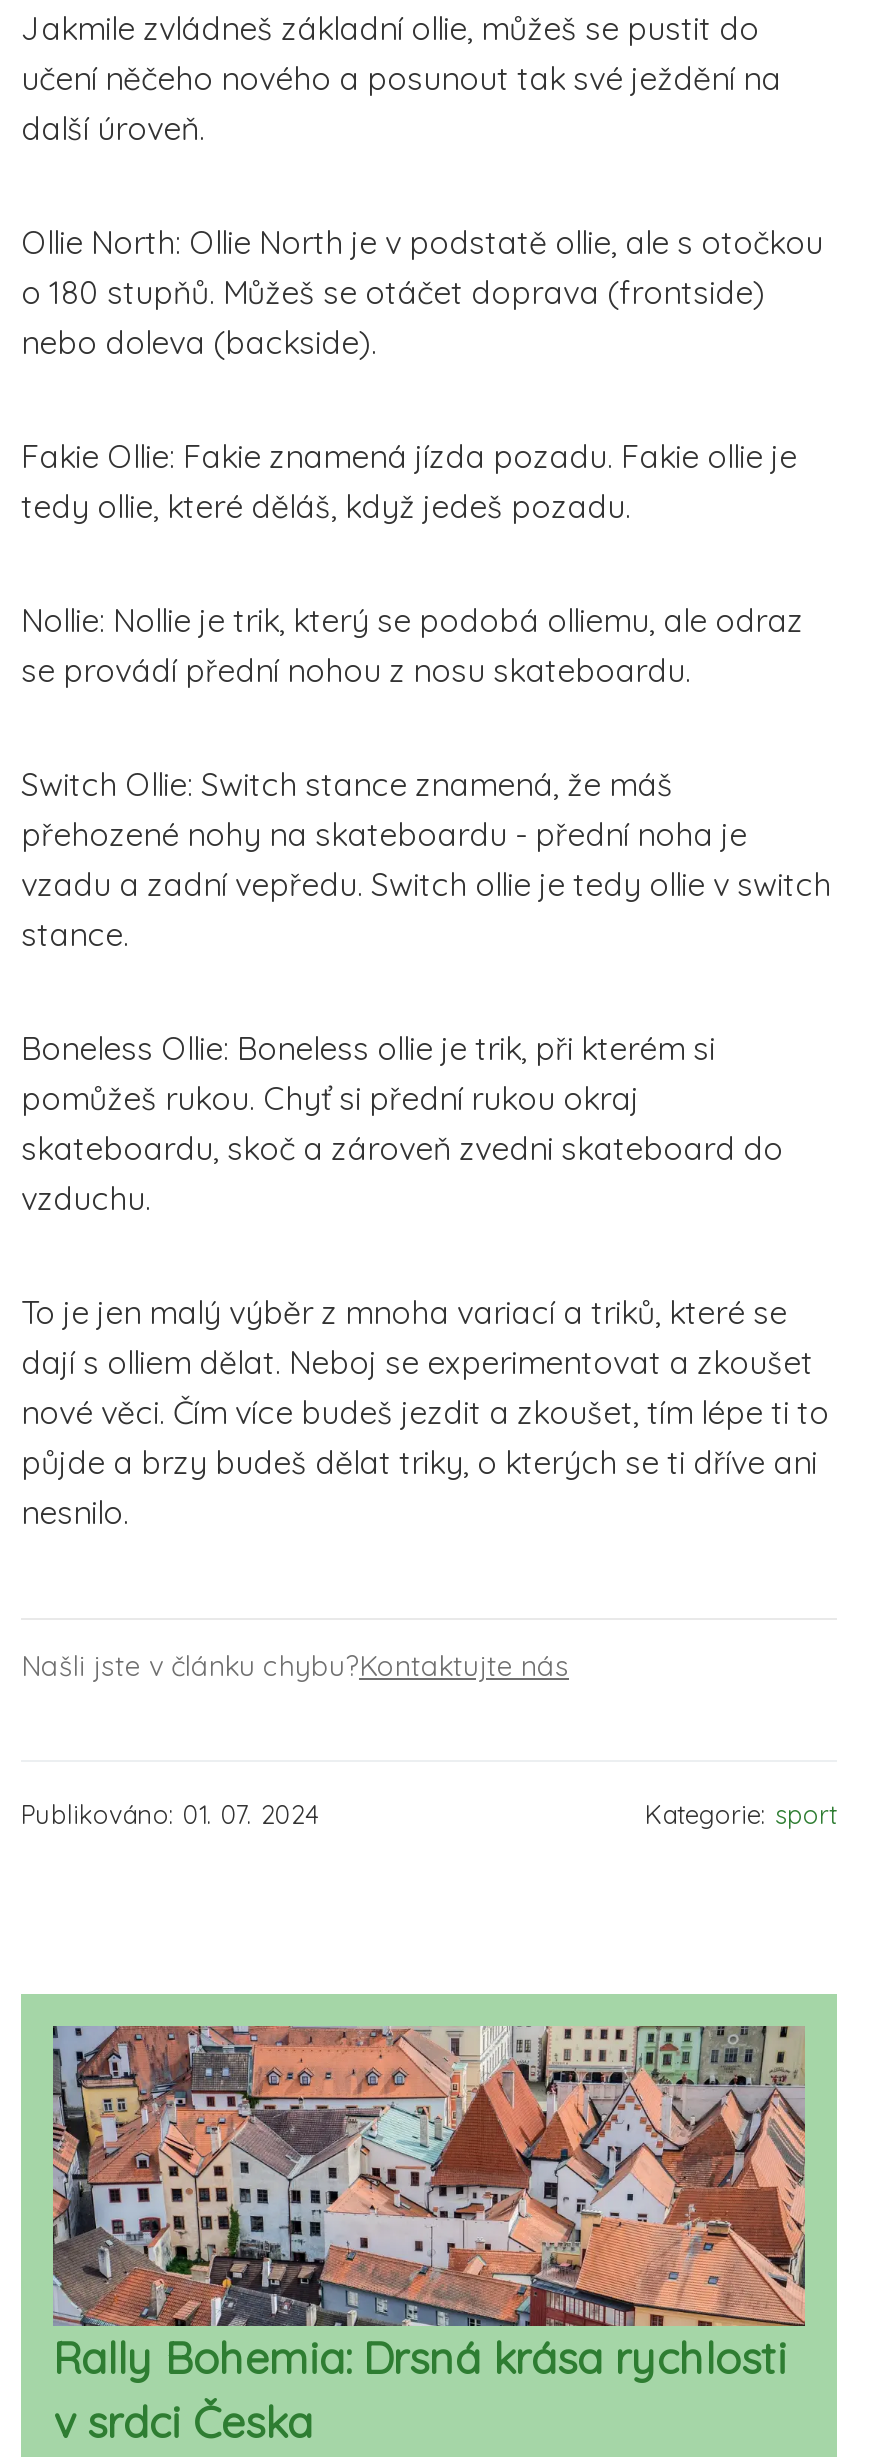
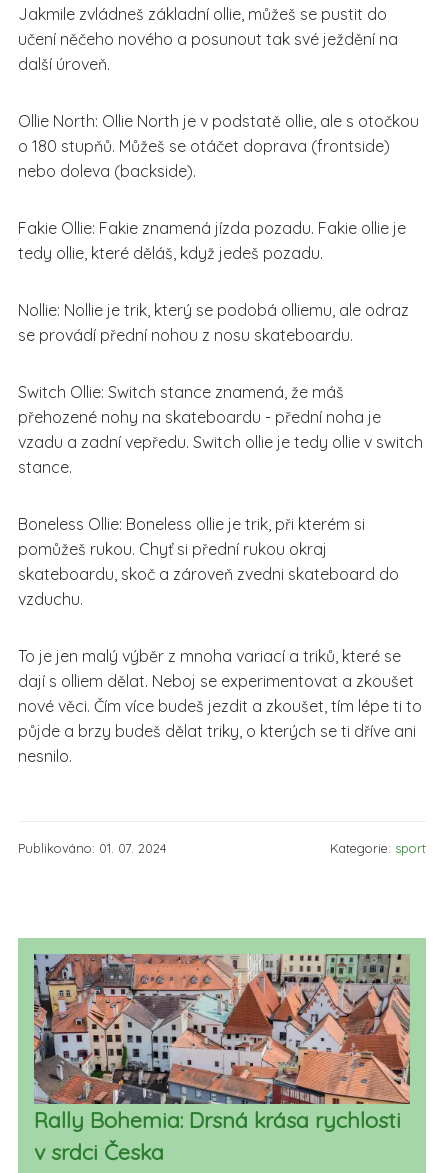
[21,1648,569,1684] Našli jste v článku chybu?Kontaktujte nás -> none

